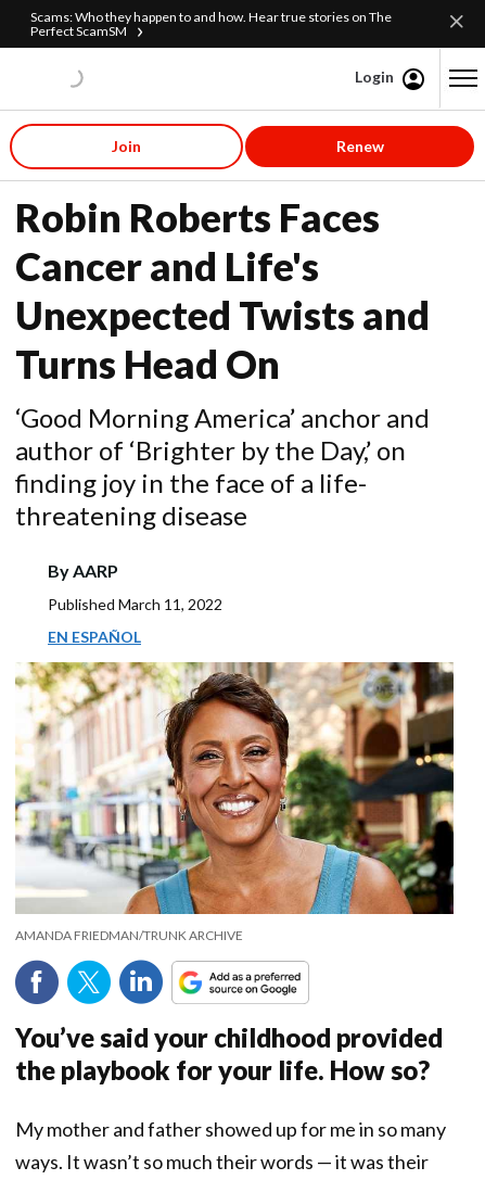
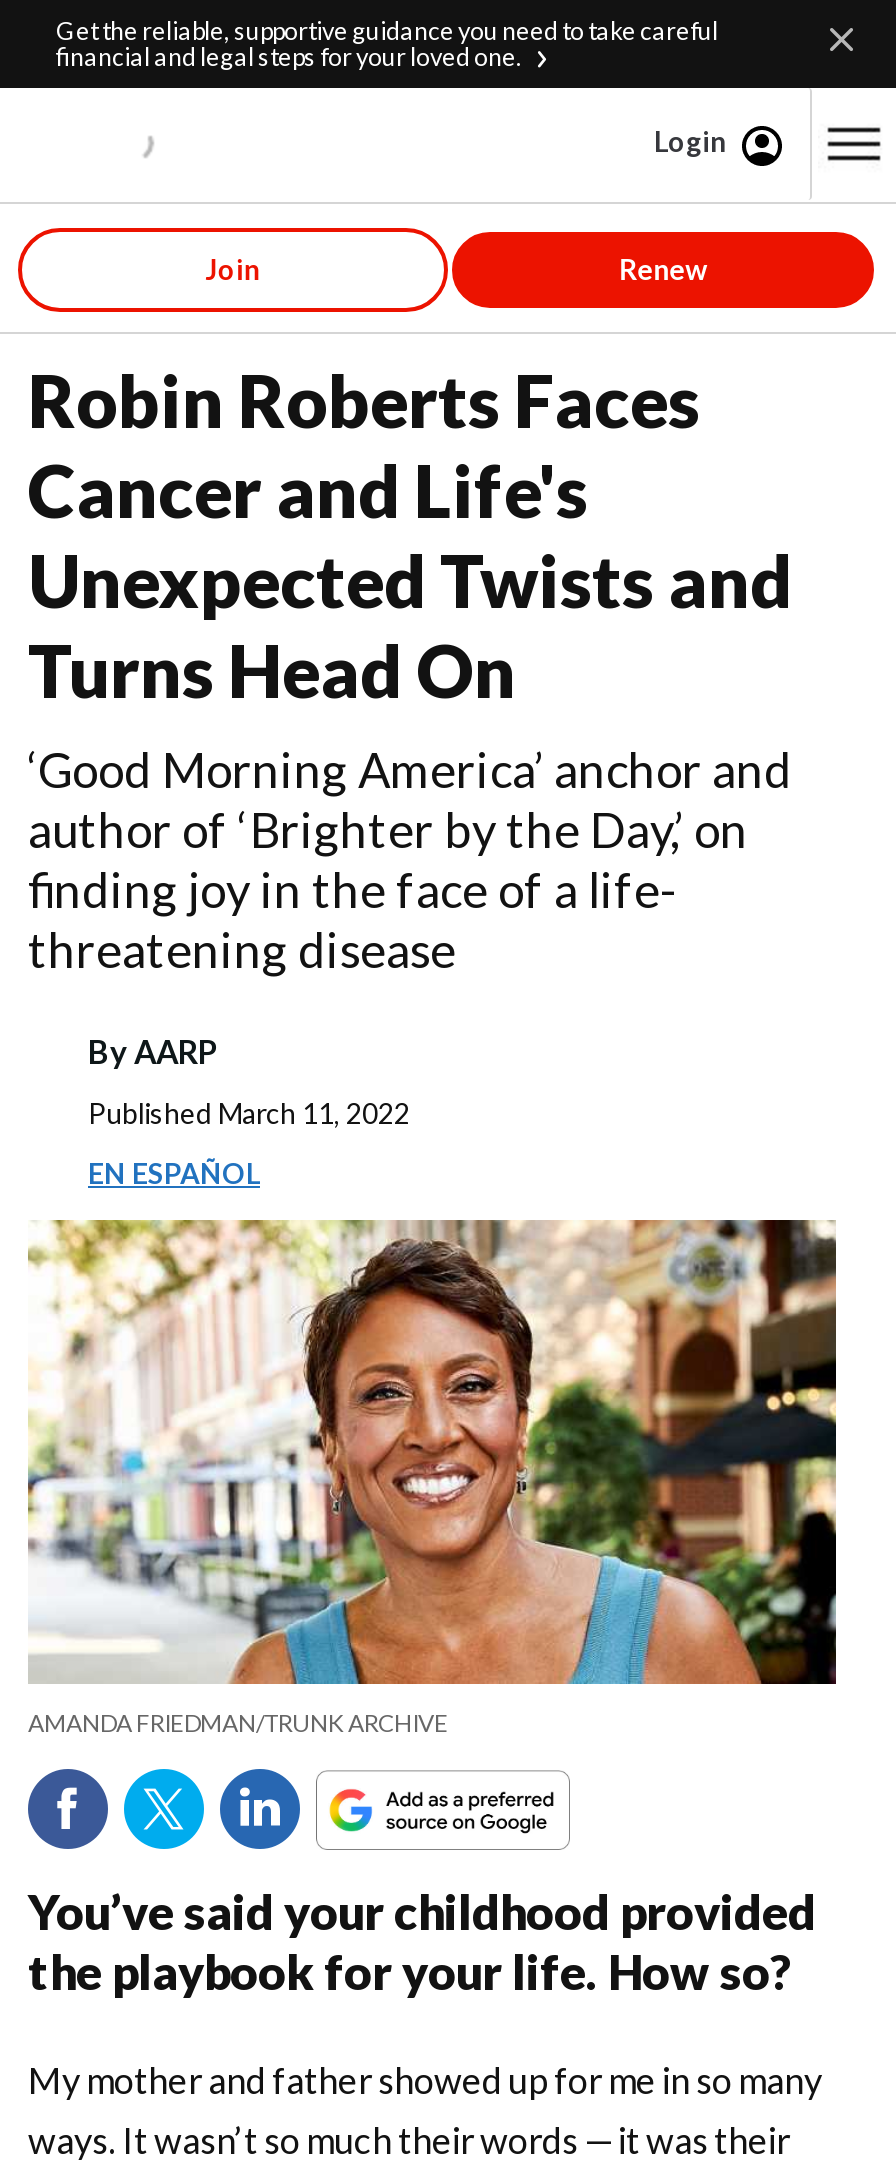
[30,8,392,39] Scams: Who they happen to and how. Hear true stories on The | Perfect ScamSM -> [56,16,718,72] Get the reliable, supportive guidance you need to take careful | financial and legal steps for your loved one.

